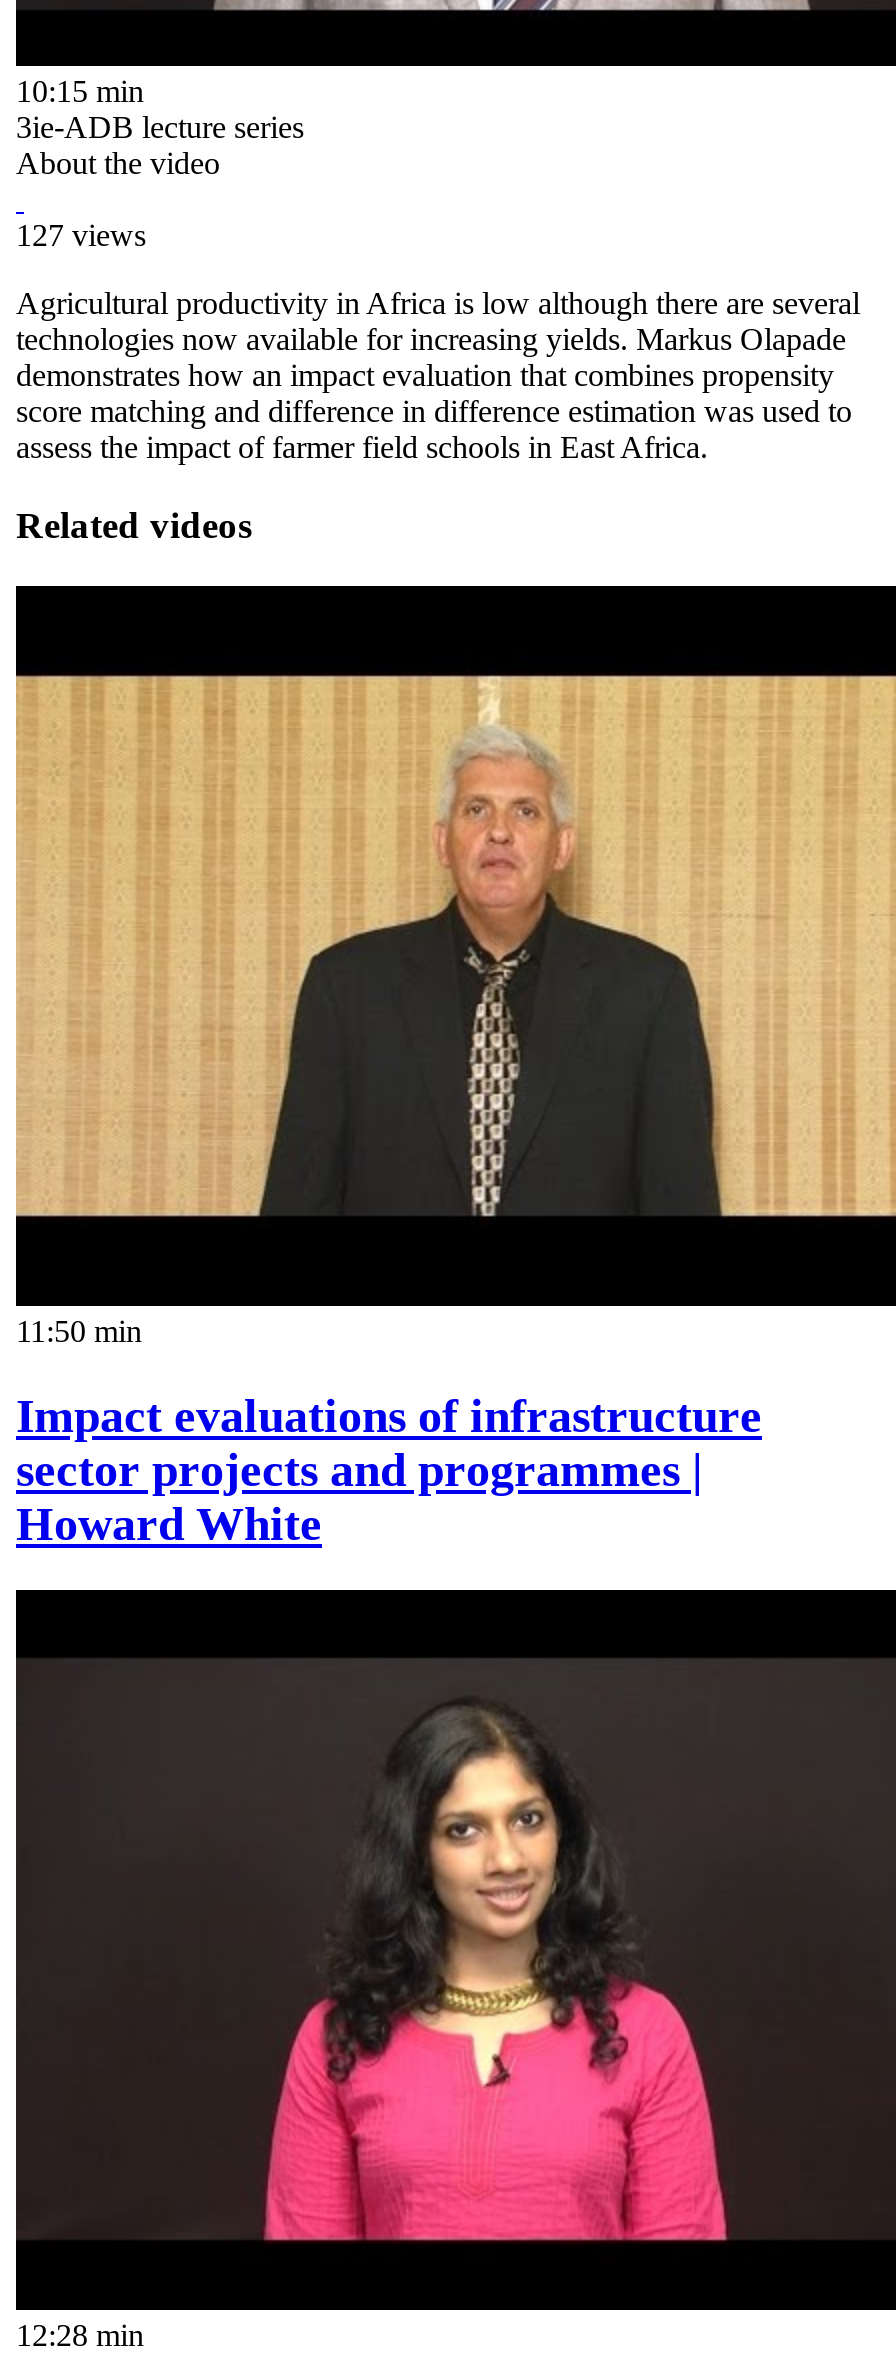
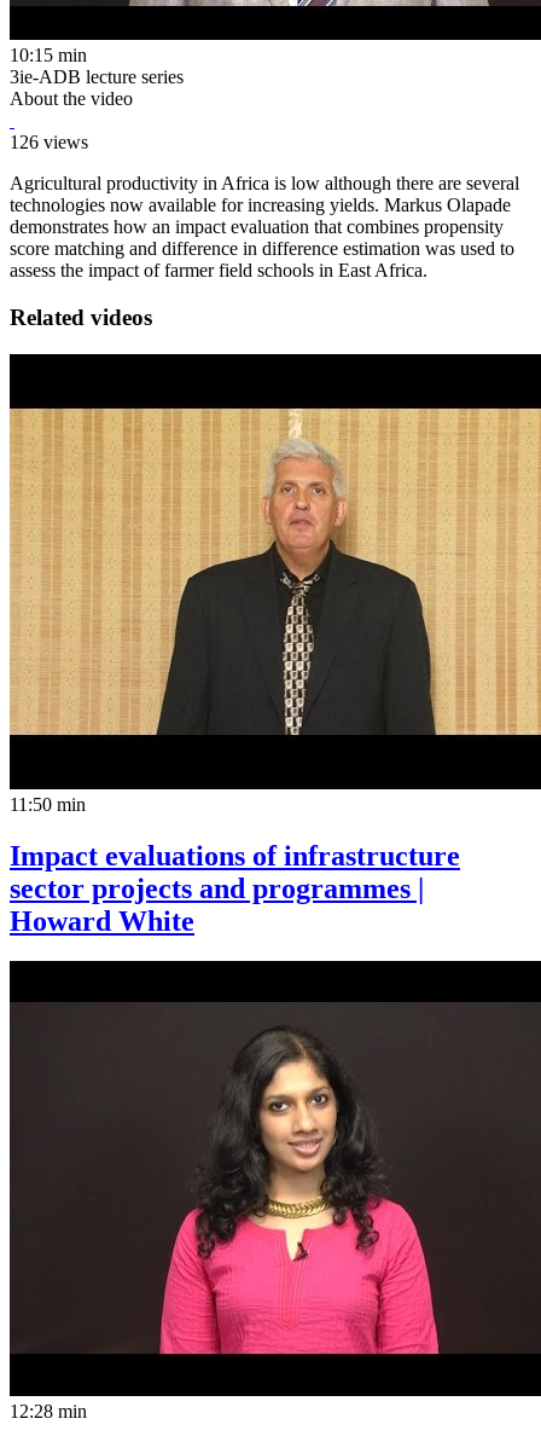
[16,218,146,252] 127 views -> [10,132,88,153] 126 views

